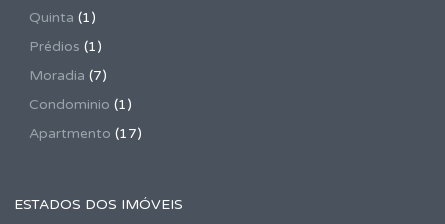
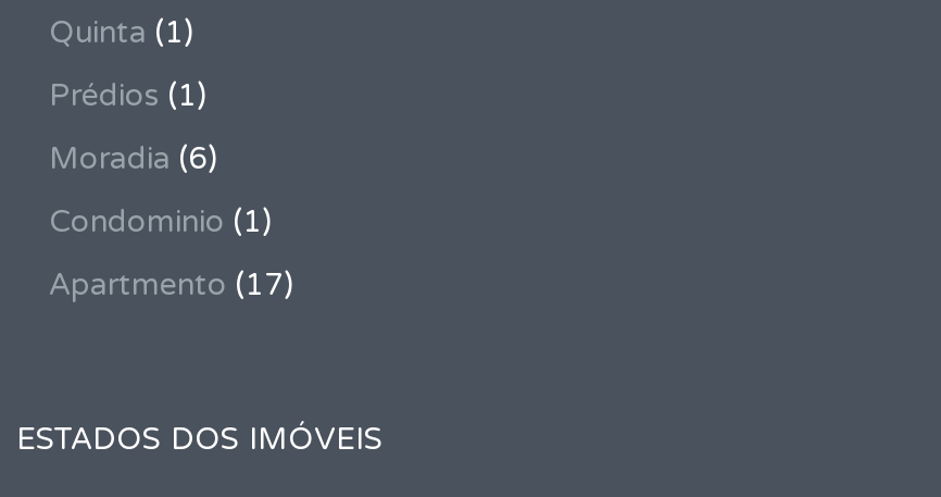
[29,67,107,84] Moradia (7) -> [49,139,218,176] Moradia (6)

